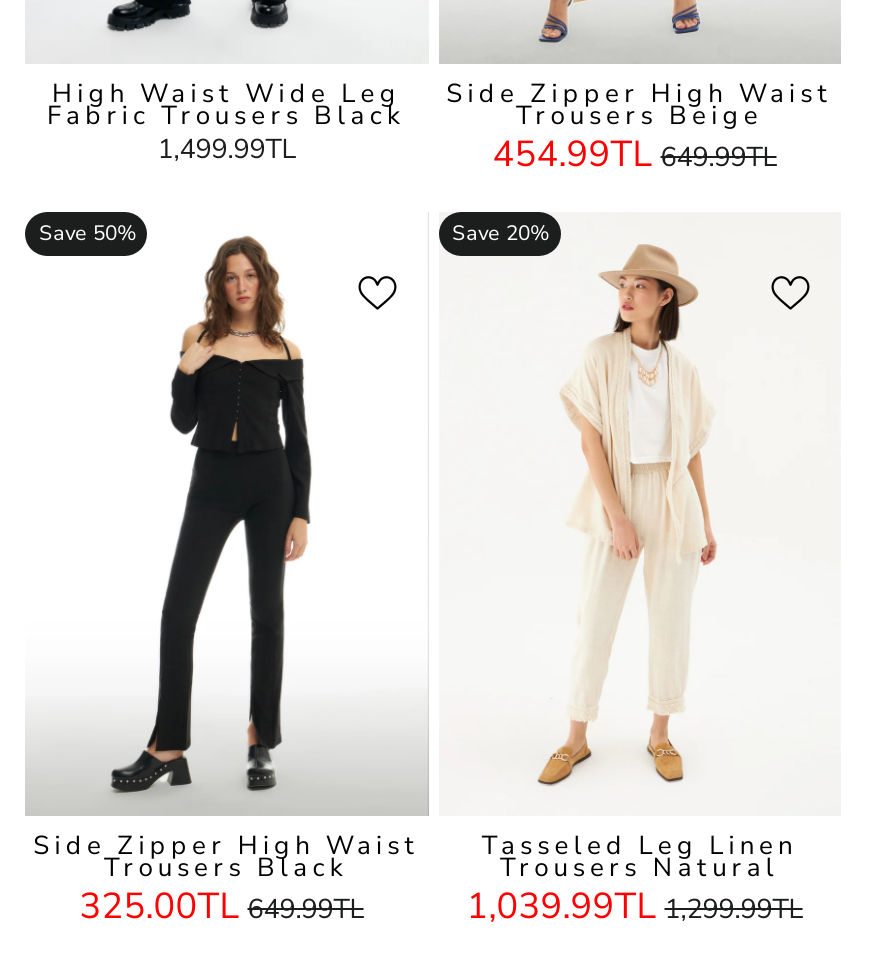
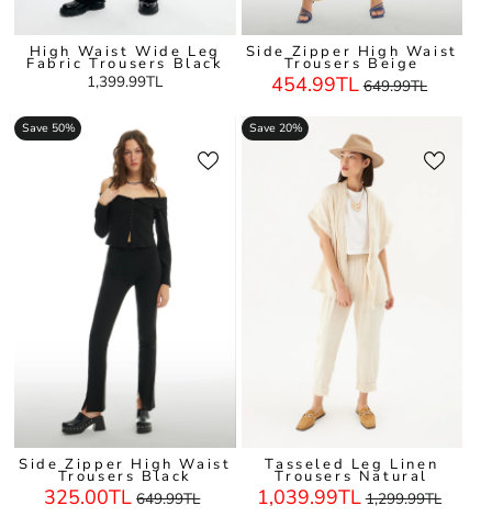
[157,130,295,168] 1,499.99TL -> [87,71,163,92] 1,399.99TL

